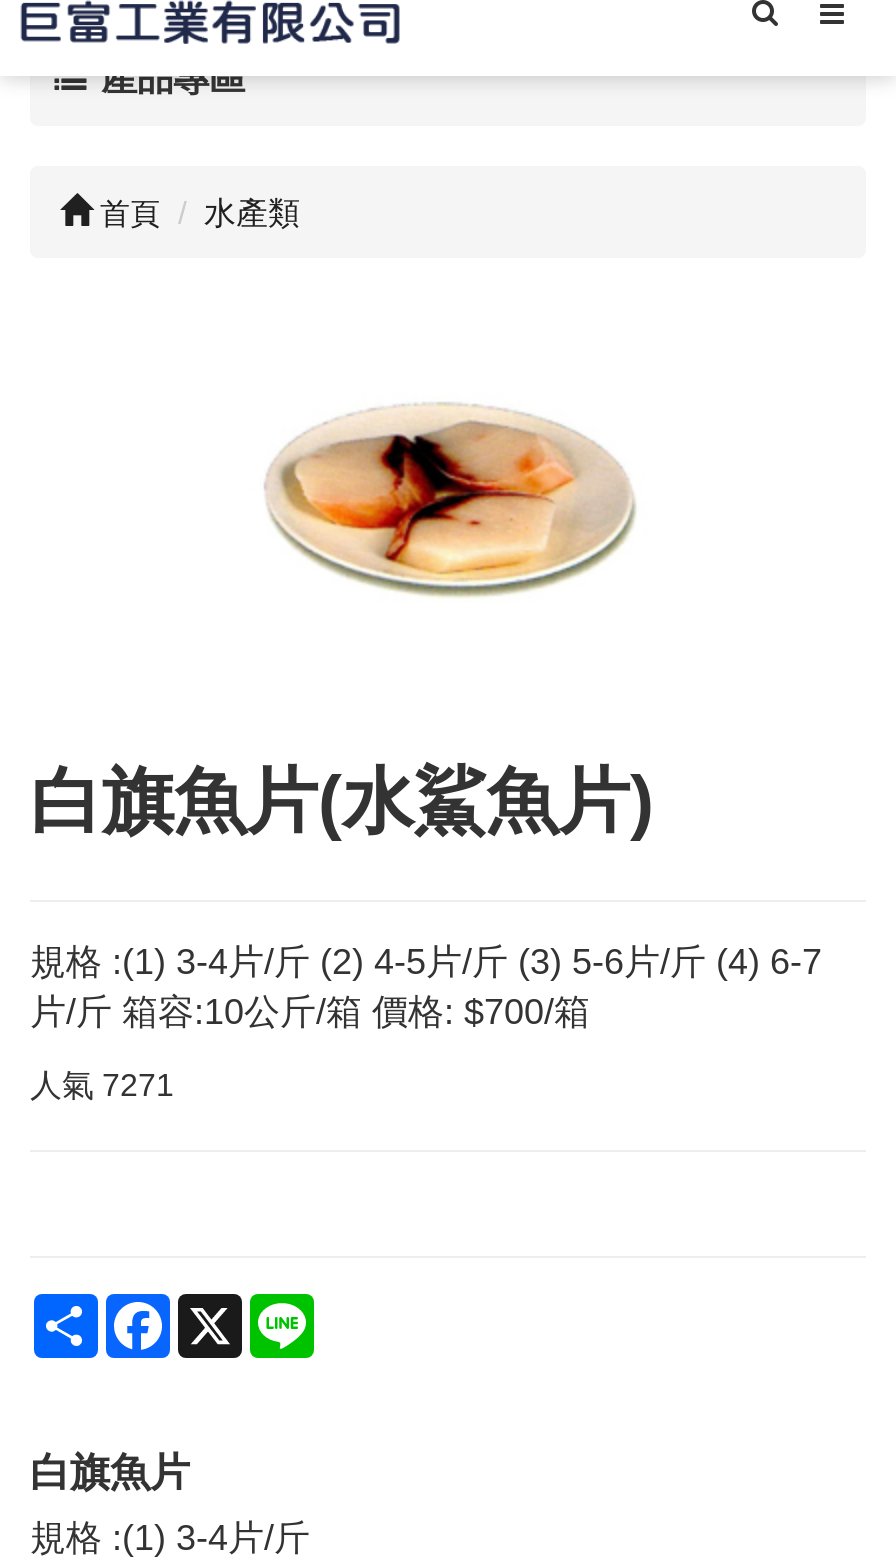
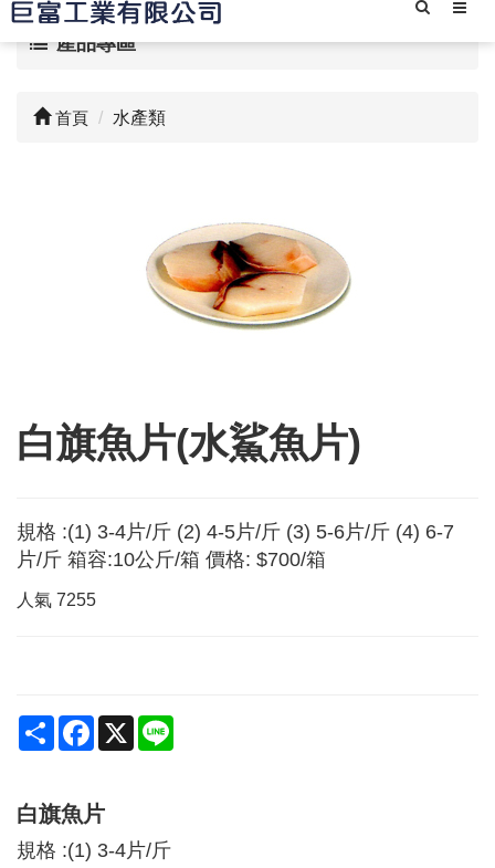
[30,1068,174,1102] 人氣7271 -> [17,590,96,609] 人氣7255

